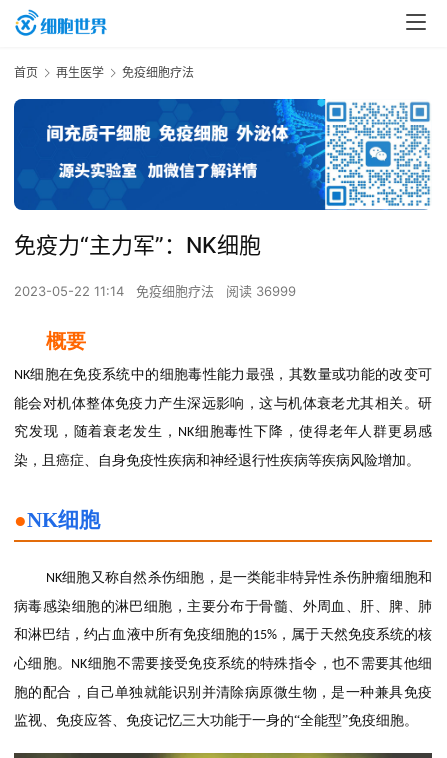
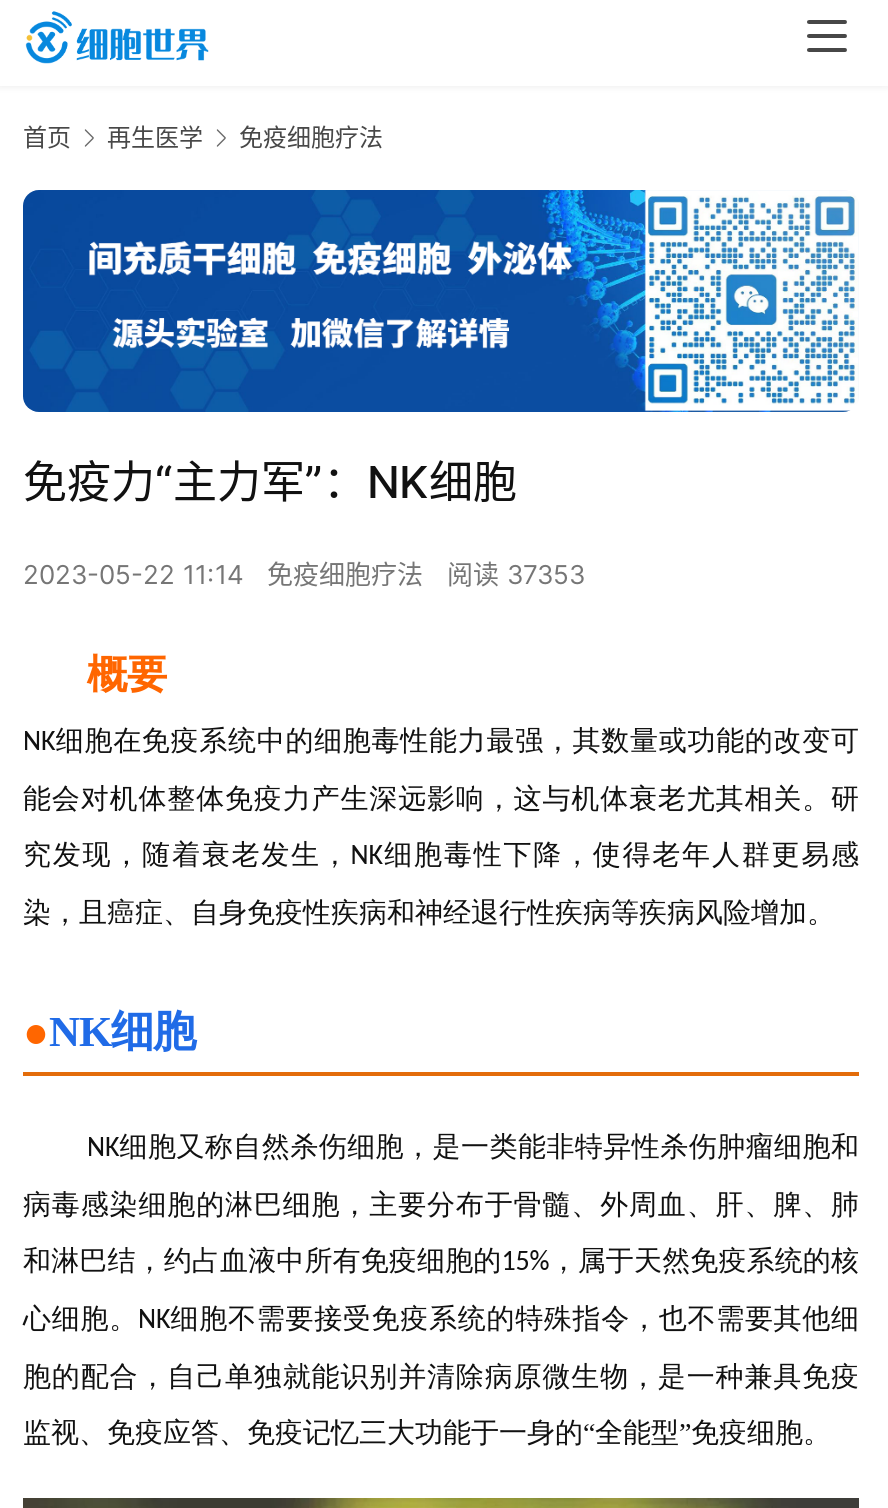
[14,283,296,299] 2023-05-22 11:14 免疫细胞疗法 阅读 36999 -> [23,558,585,590] 2023-05-22 11:14 免疫细胞疗法 阅读 37353

